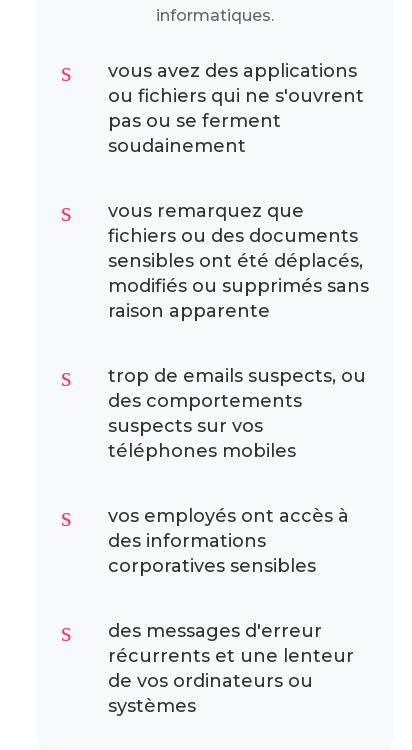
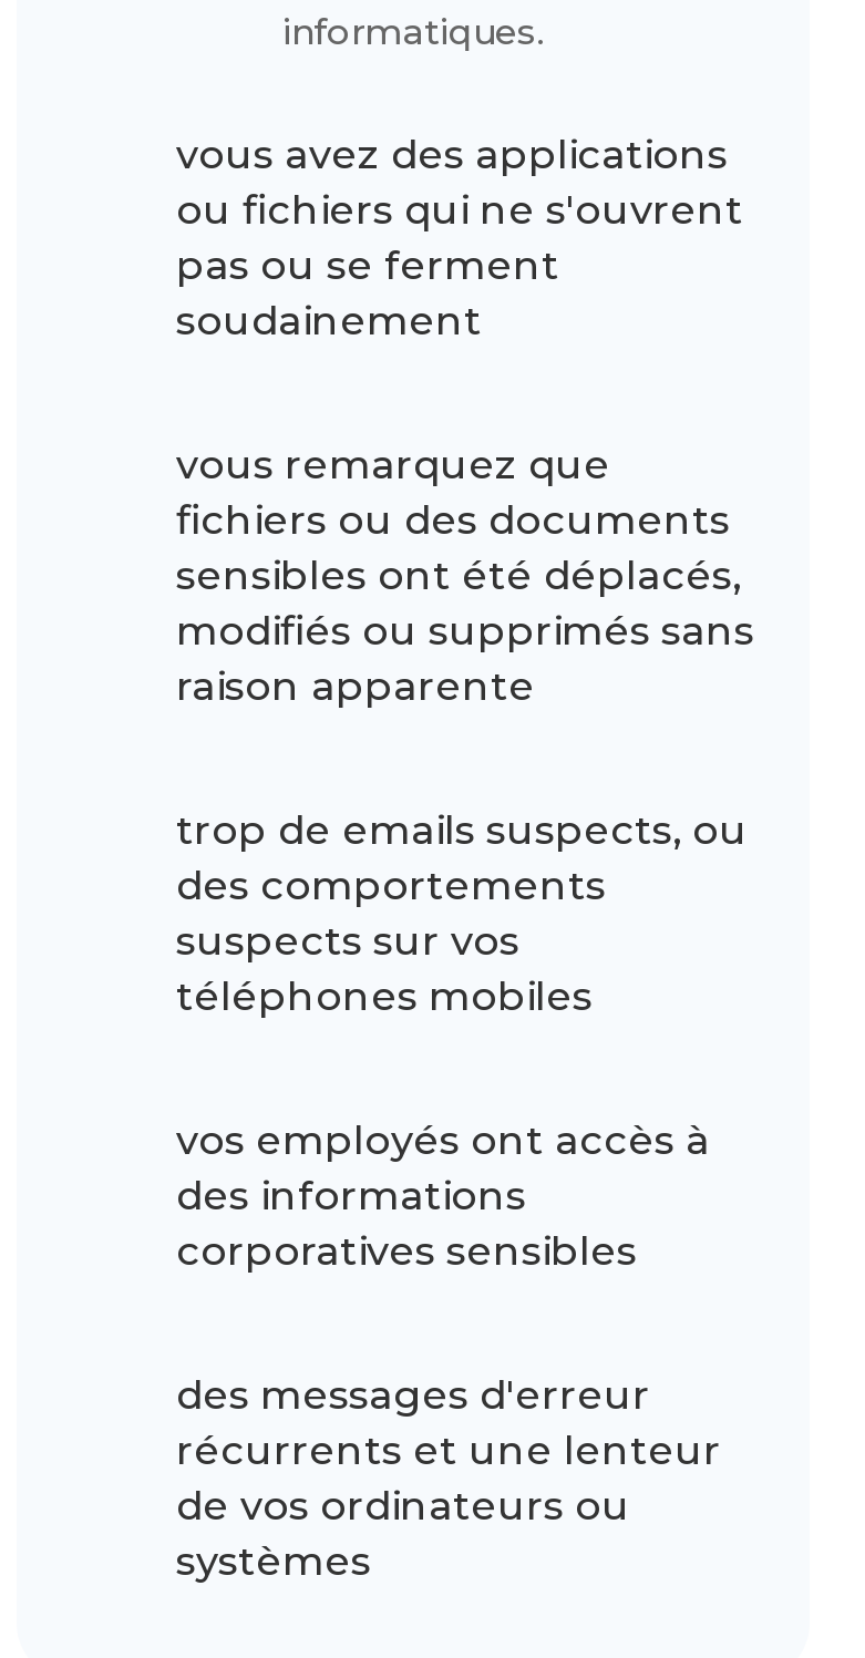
[61,57,72,87] s -> none
[61,197,72,227] s -> none
[61,362,72,392] s -> none
[61,502,72,532] s -> none
[61,617,72,647] s -> none

